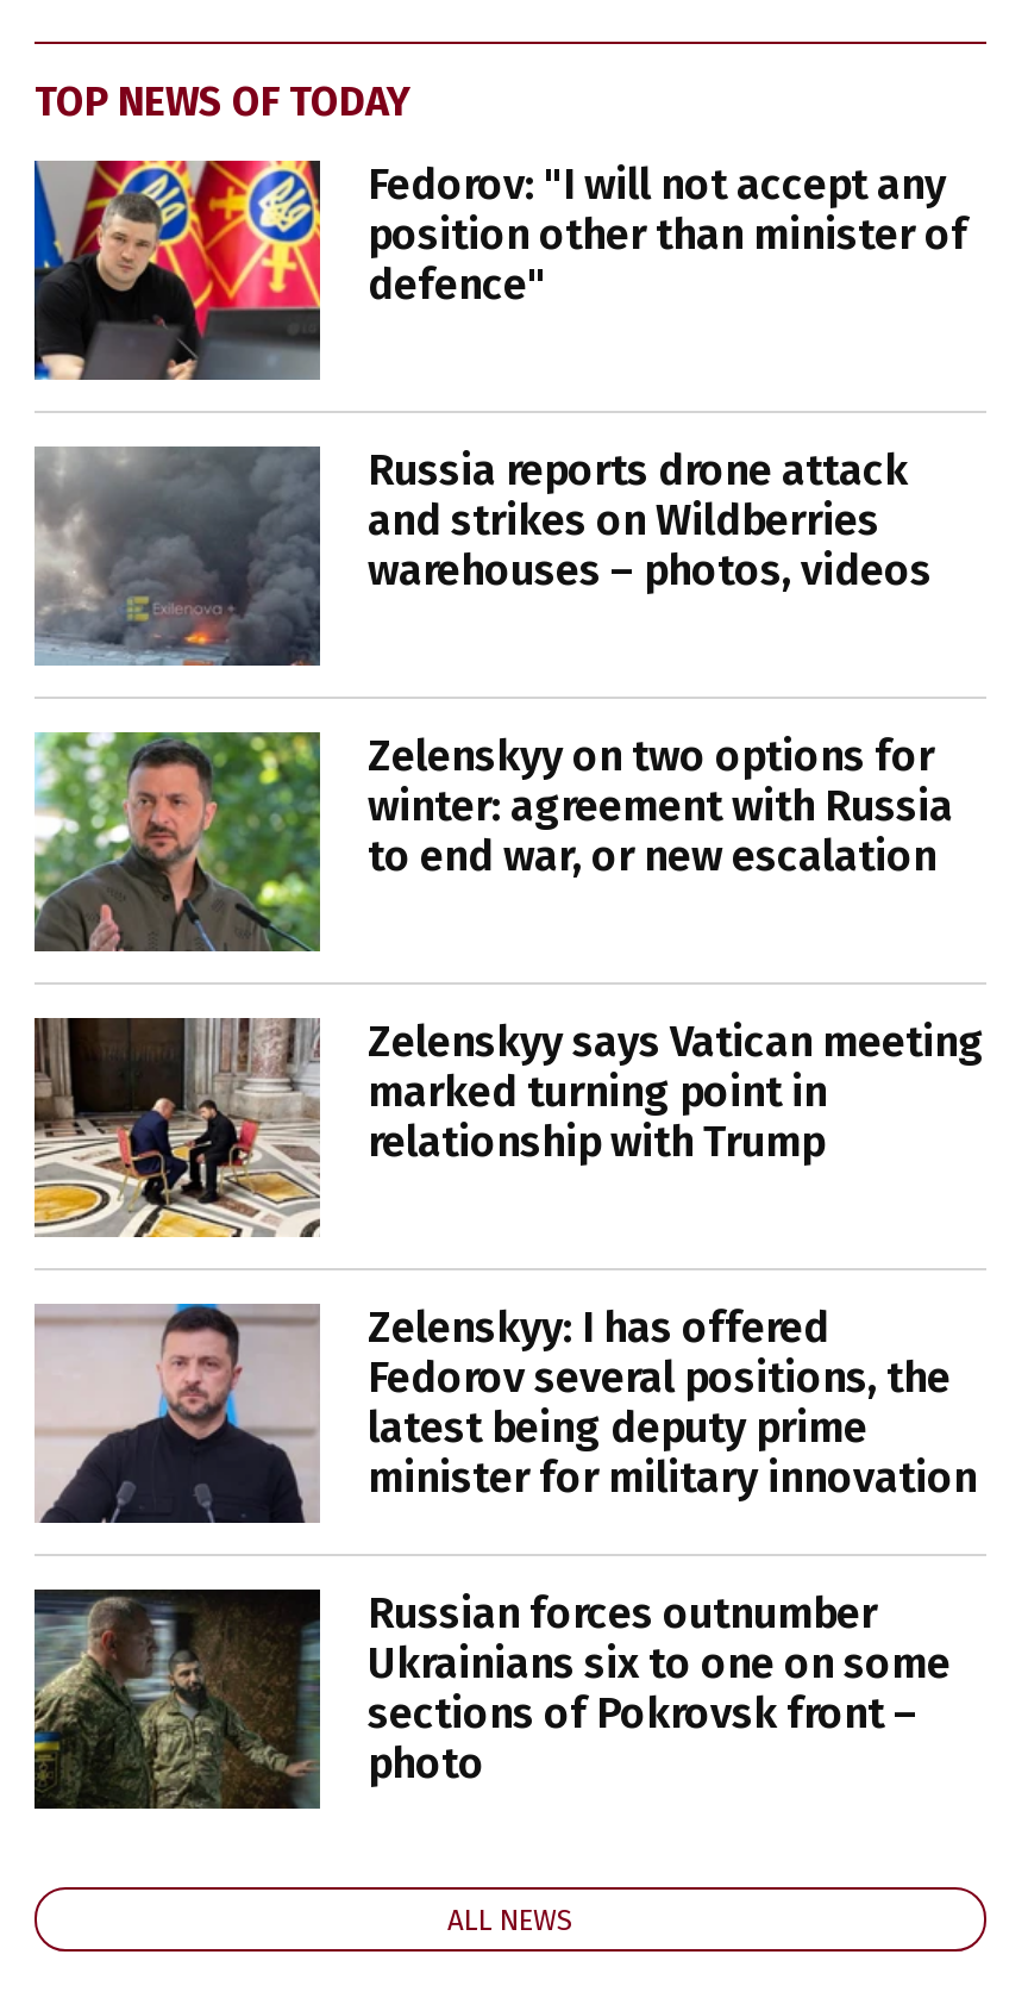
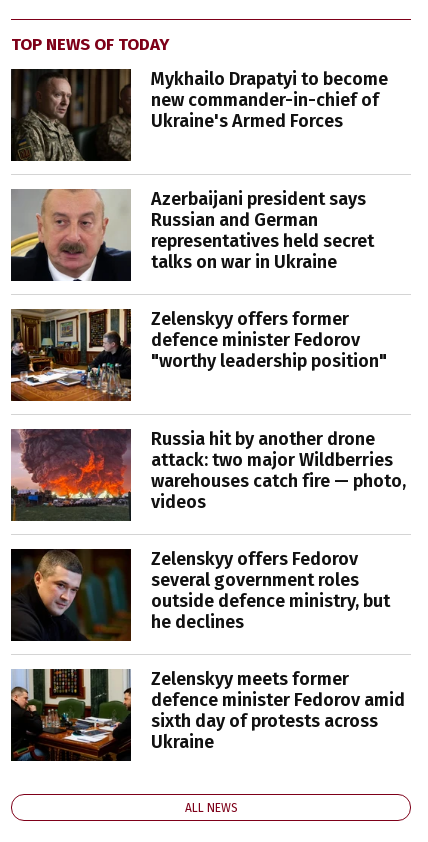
[32,158,967,382] [image] | Fedorov: "I will not accept any | position other than minister of | defence" -> [10,68,388,162] [image] | Mykhailo Drapatyi to become | new commander-in-chief of | Ukraine's Armed Forces
[35,444,932,668] [image] | Russia reports drone attack | and strikes on Wildberries | warehouses – photos, videos -> [10,188,374,282] [image] | Azerbaijani president says | Russian and German | representatives held secret | talks on war in Ukraine
[32,729,953,954] [image] | Zelenskyy on two options for | winter: agreement with Russia | to end war, or new escalation -> [10,308,387,402] [image] | Zelenskyy offers former | defence minister Fedorov | "worthy leadership position"
[32,1015,984,1239] [image] | Zelenskyy says Vatican meeting | marked turning point in | relationship with Trump -> [10,428,406,522] [image] | Russia hit by another drone | attack: two major Wildberries | warehouses catch fire — photo, | videos
[35,1301,977,1525] [image] | Zelenskyy: I has offered | Fedorov several positions, the | latest being deputy prime | minister for military innovation -> [10,548,390,641] [image] | Zelenskyy offers Fedorov | several government roles | outside defence ministry, but | he declines
[32,1587,951,1809] [image] | Russian forces outnumber | Ukrainians six to one on some | sections of Pokrovsk front – | photo -> [10,668,405,761] [image] | Zelenskyy meets former | defence minister Fedorov amid | sixth day of protests across | Ukraine

